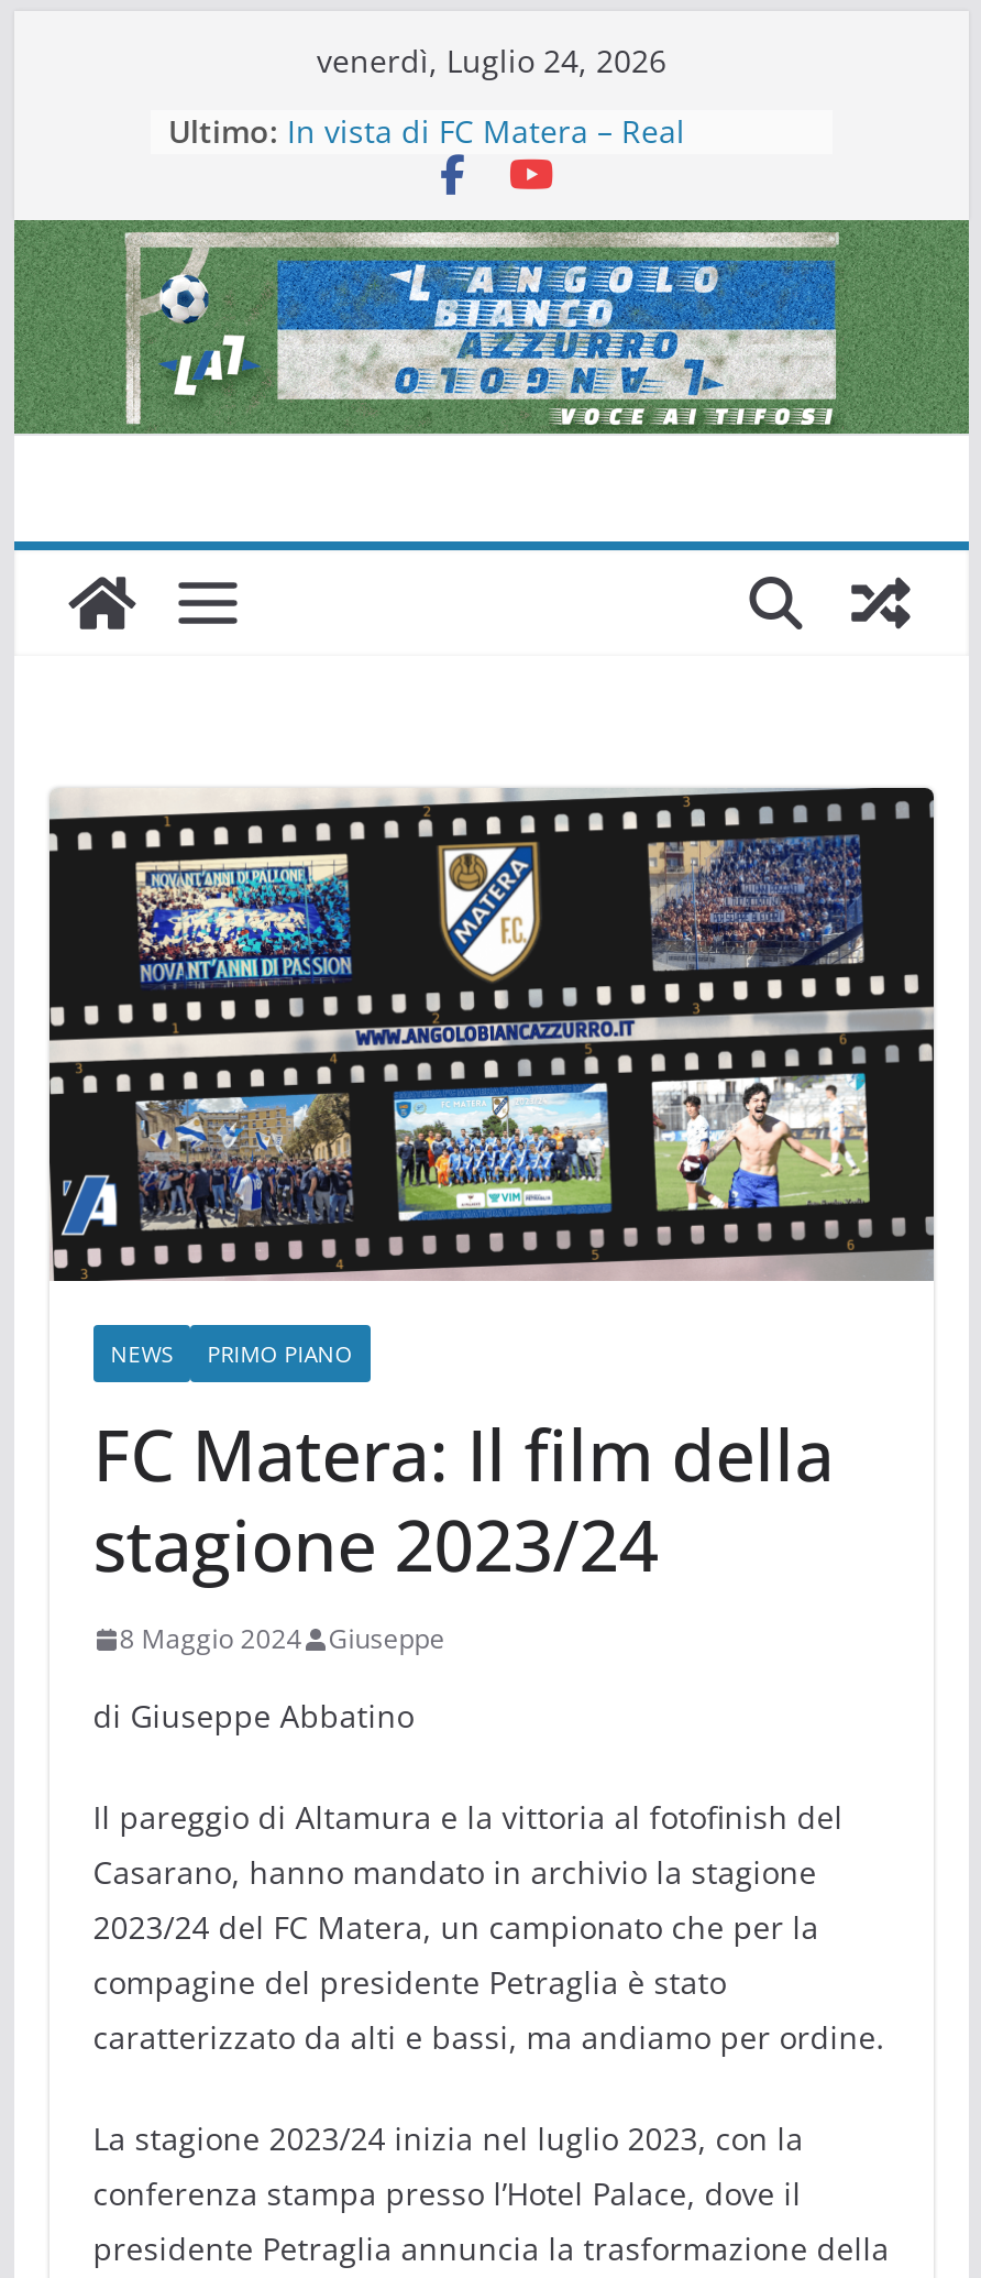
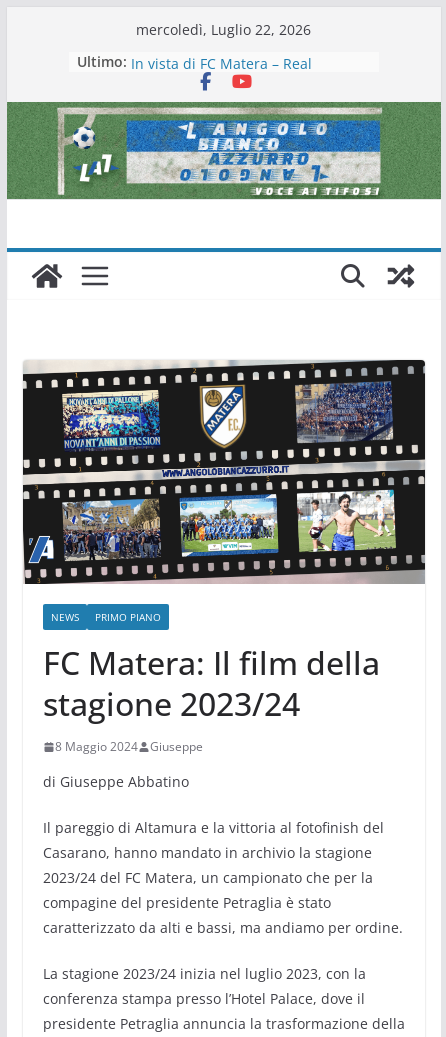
[317,40,666,81] venerdì, Luglio 24, 2026 -> [136,20,311,39] mercoledì, Luglio 22, 2026

